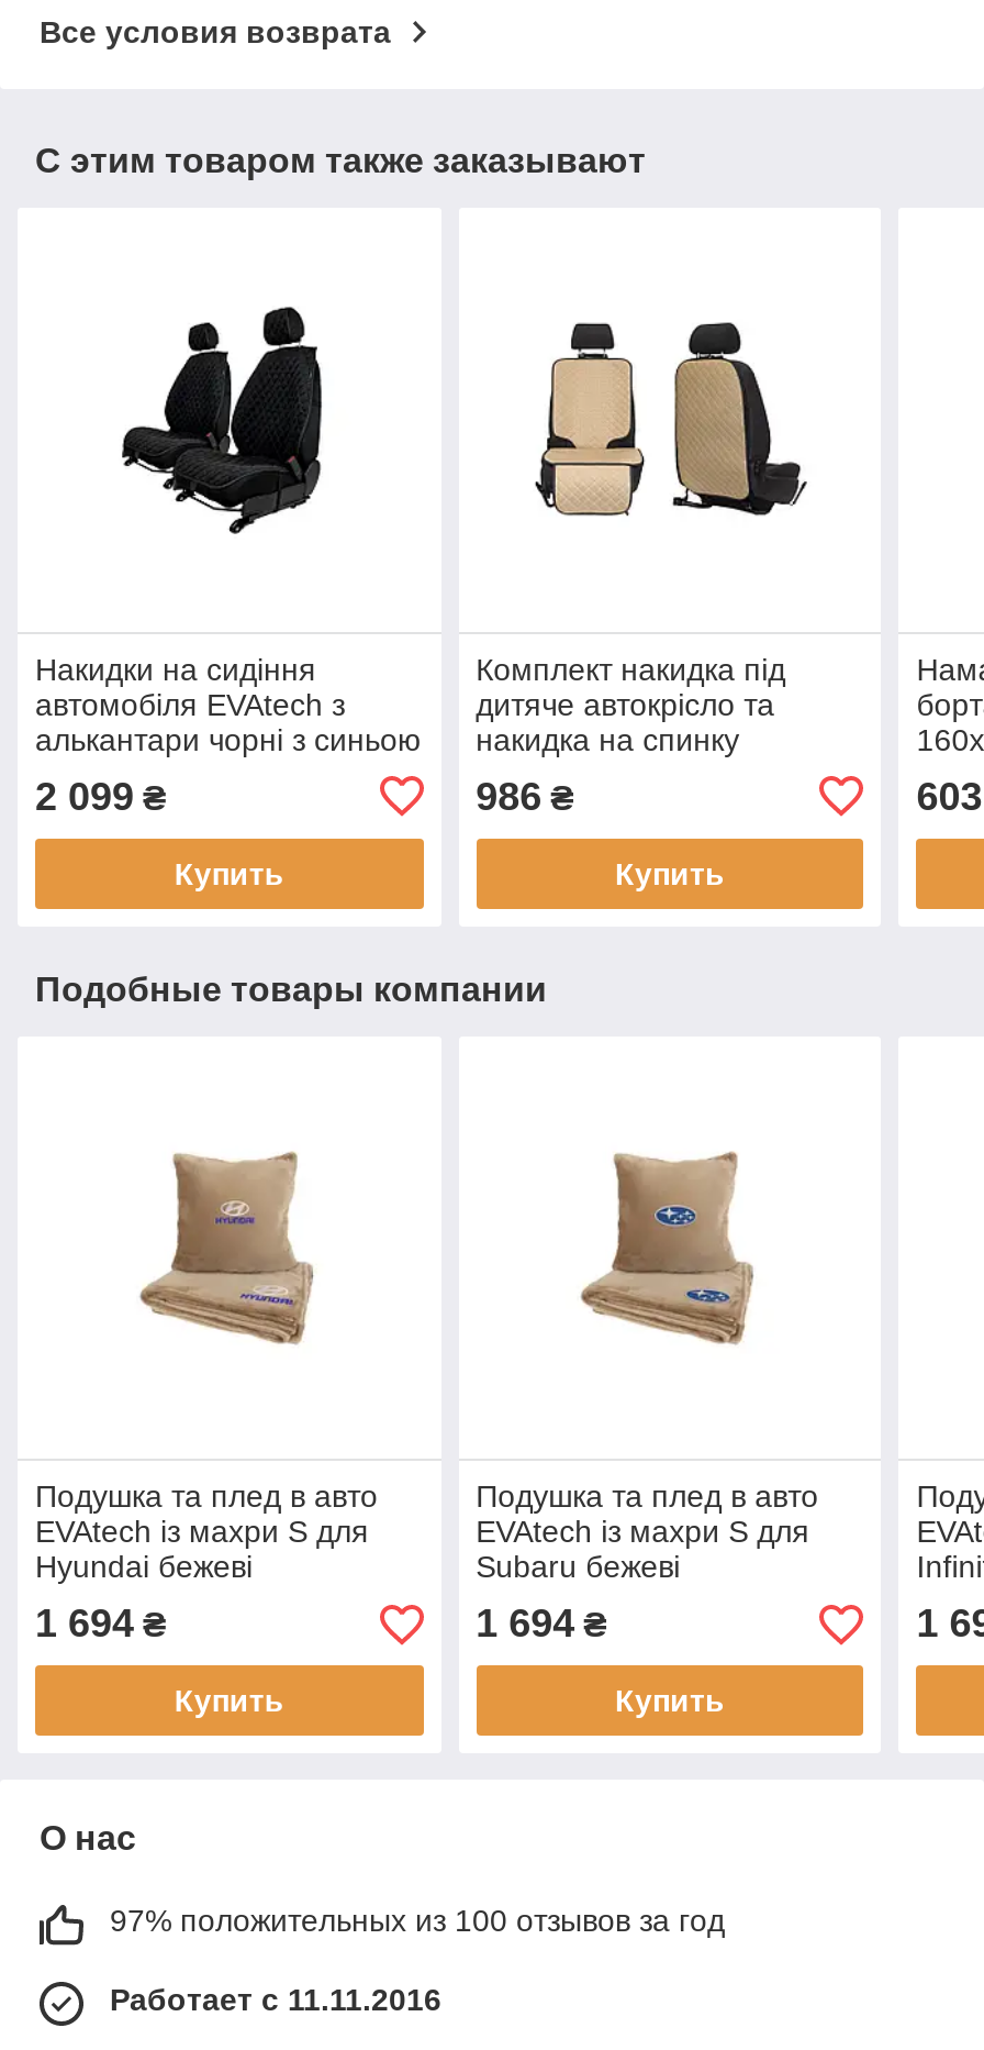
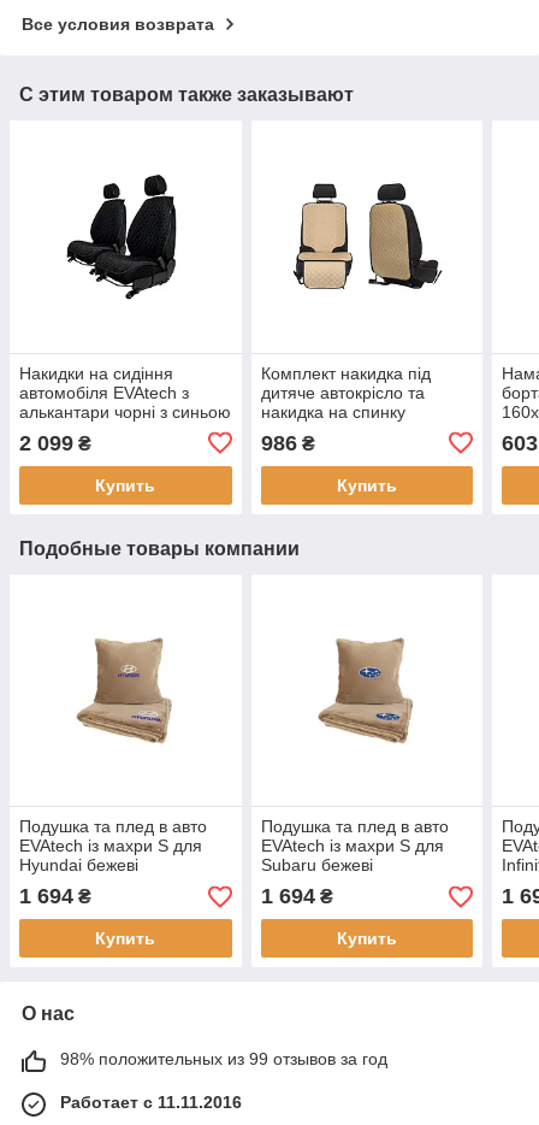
[110,1904,725,1939] 97% положительных из 100 отзывов за год -> [60,1050,387,1069] 98% положительных из 99 отзывов за год

